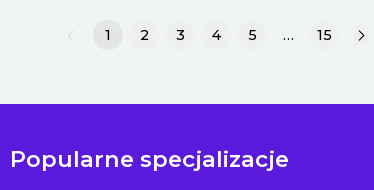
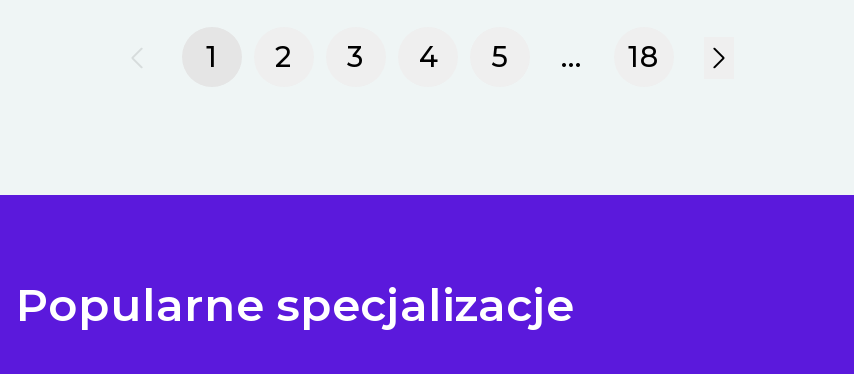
[316,25,331,43] 15 -> [628,38,660,74] 18

